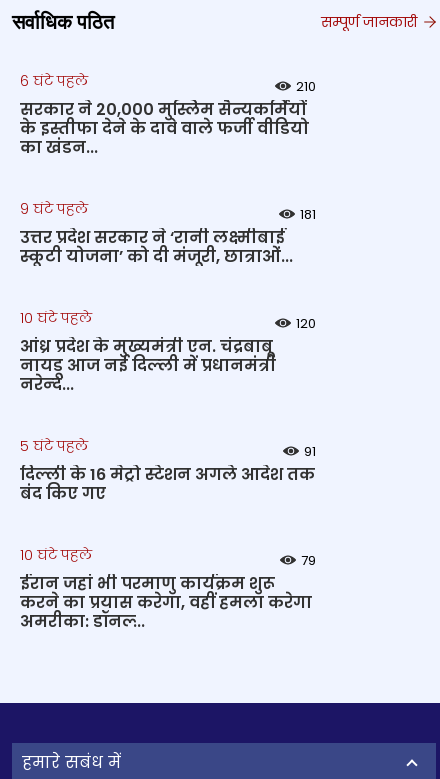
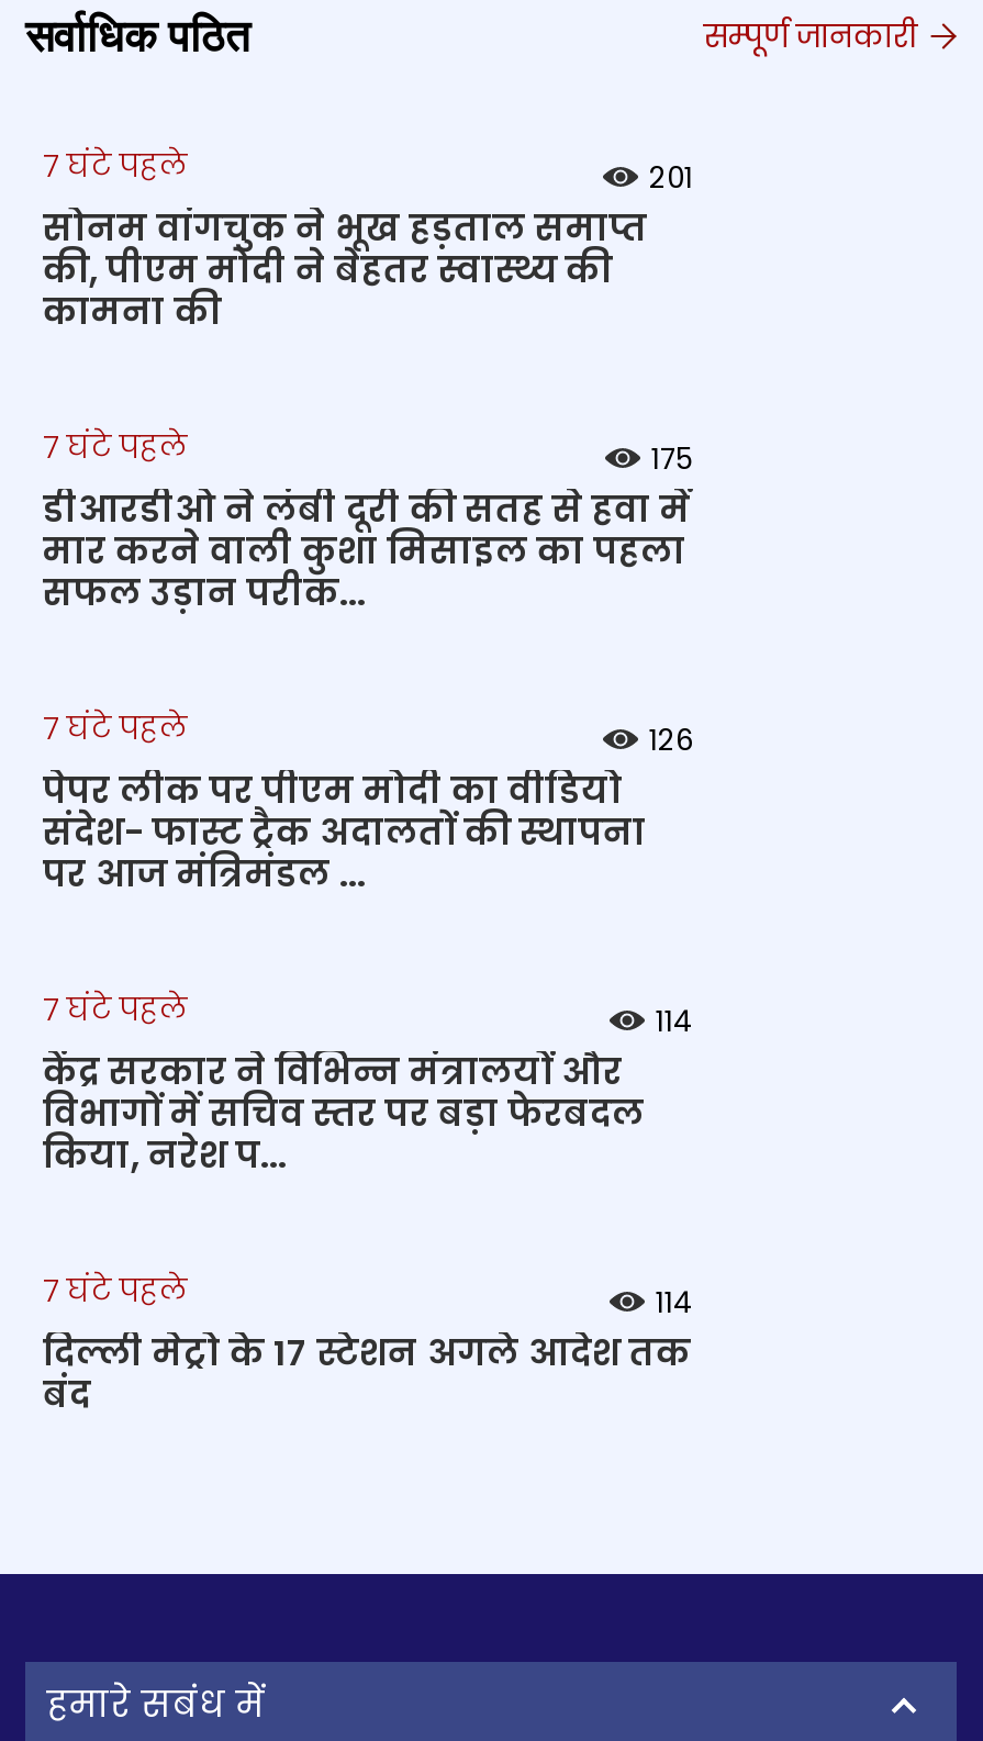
[20,71,316,159] 6 घंटे पहले | 210 | सरकार ने 20,000 मुस्लिम सैन्यकर्मियों | के इस्तीफा देने के दावे वाले फर्जी वीडियो | का खंडन... -> [43,144,693,337] 7 घंटे पहले | 201 | सोनम वांगचुक ने भूख हड़ताल समाप्त | की, पीएम मोदी ने बेहतर स्वास्थ्य की | कामना की
[20,199,316,268] 9 घंटे पहले | 181 | उत्तर प्रदेश सरकार ने ‘रानी लक्ष्मीबाई | स्कूटी योजना’ को दी मंजूरी, छात्राओं... -> [43,425,693,618] 7 घंटे पहले | 175 | डीआरडीओ ने लंबी दूरी की सतह से हवा में | मार करने वाली कुशा मिसाइल का पहला | सफल उड़ान परीक...
[20,308,316,396] 10 घंटे पहले | 120 | आंध्र प्रदेश के मुख्‍यमंत्री एन. चंद्रबाबू | नायडू आज नई दिल्‍ली में प्रधानमंत्री | नरेन्‍द... -> [43,706,693,900] 7 घंटे पहले | 126 | पेपर लीक पर पीएम मोदी का वीडियो | संदेश- फास्ट ट्रैक अदालतों की स्थापना | पर आज मंत्रिमंडल ...
[20,436,316,505] 5 घंटे पहले | 91 | दिल्ली के 16 मेट्रो स्टेशन अगले आदेश तक | बंद किए गए -> [43,987,693,1181] 7 घंटे पहले | 114 | केंद्र सरकार ने विभिन्न मंत्रालयों और | विभागों में सचिव स्तर पर बड़ा फेरबदल | किया, नरेश प...
[20,545,316,633] 10 घंटे पहले | 79 | ईरान जहां भी परमाणु कार्यक्रम शुरू | करने का प्रयास करेगा, वहीं हमला करेगा | अमरीका: डॉनल्‍... -> [43,1269,693,1420] 7 घंटे पहले | 114 | दिल्ली मेट्रो के 17 स्टेशन अगले आदेश तक | बंद

